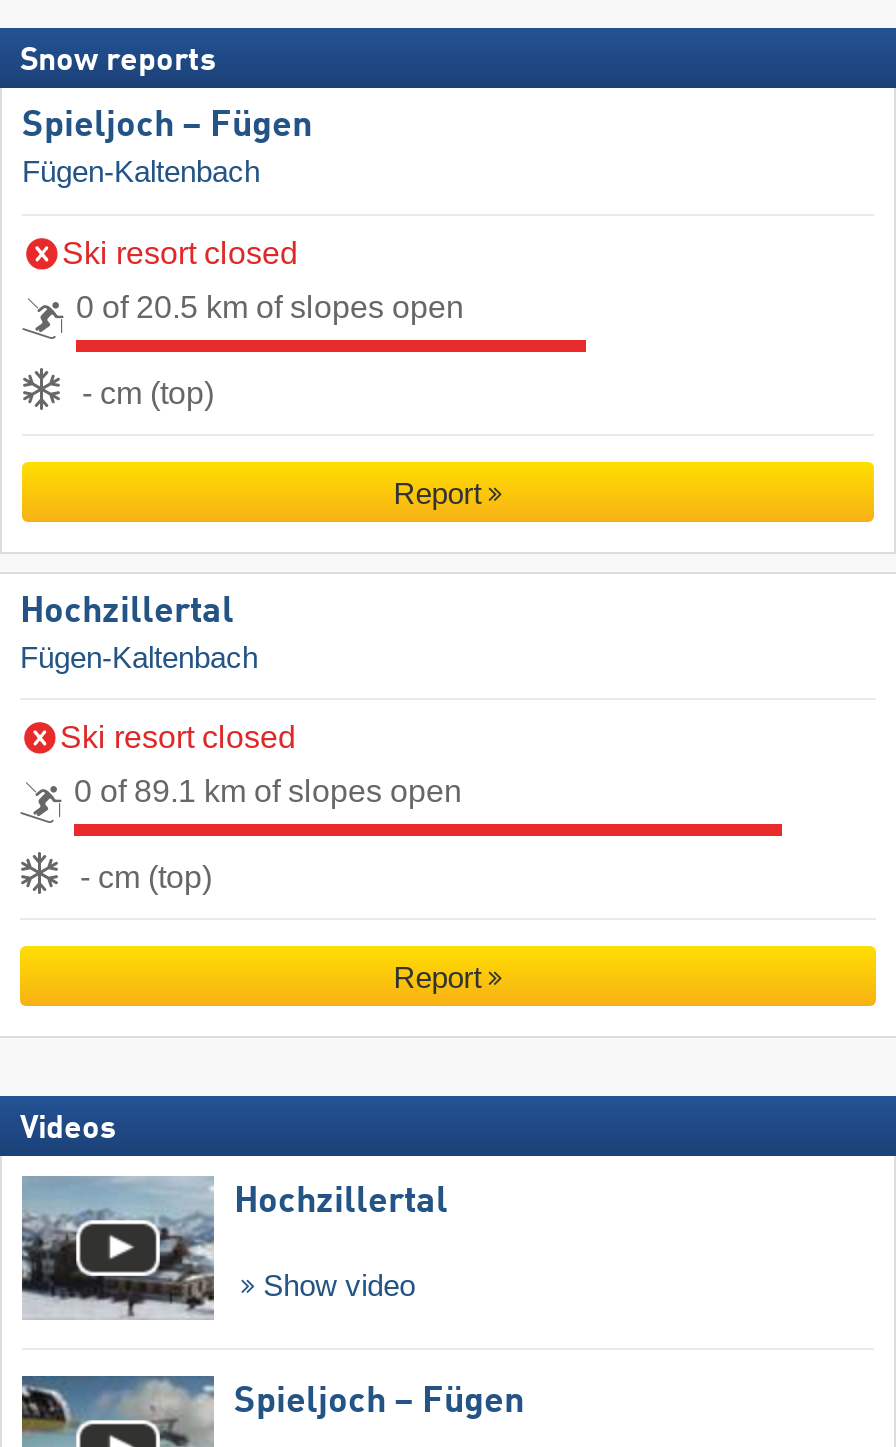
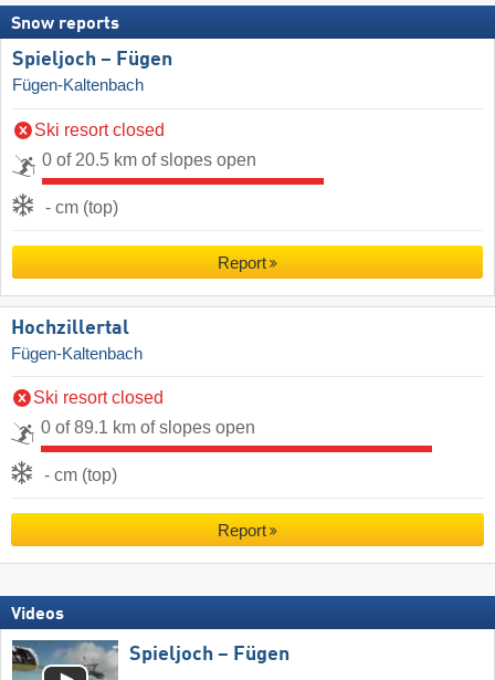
[20,1178,448,1356] [image] | Hochzillertal | Show video -> none

